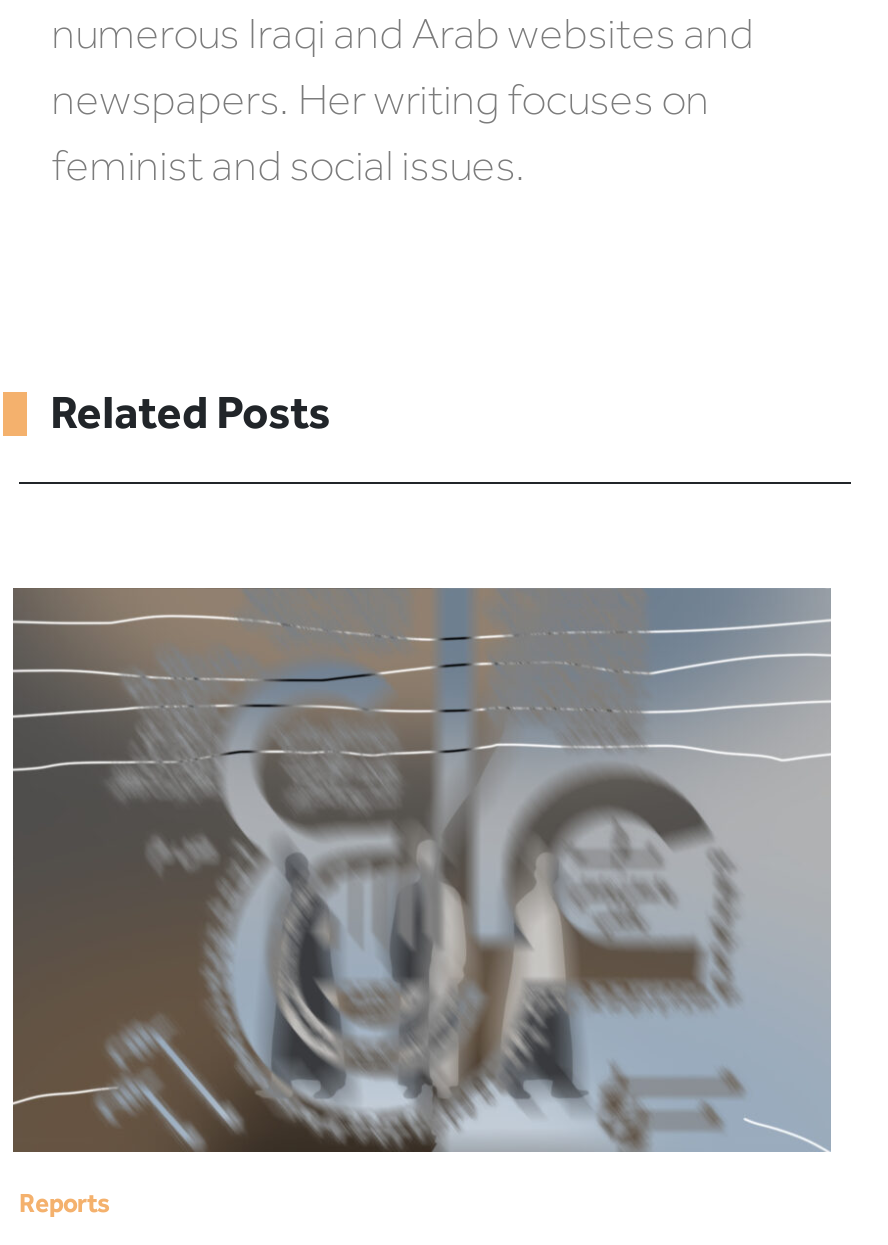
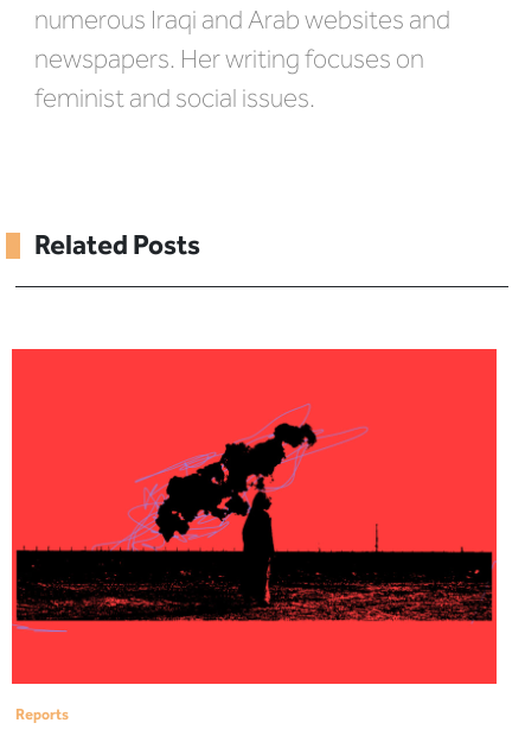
[11,586,833,1154] [image] -> [11,348,498,685] [image]

